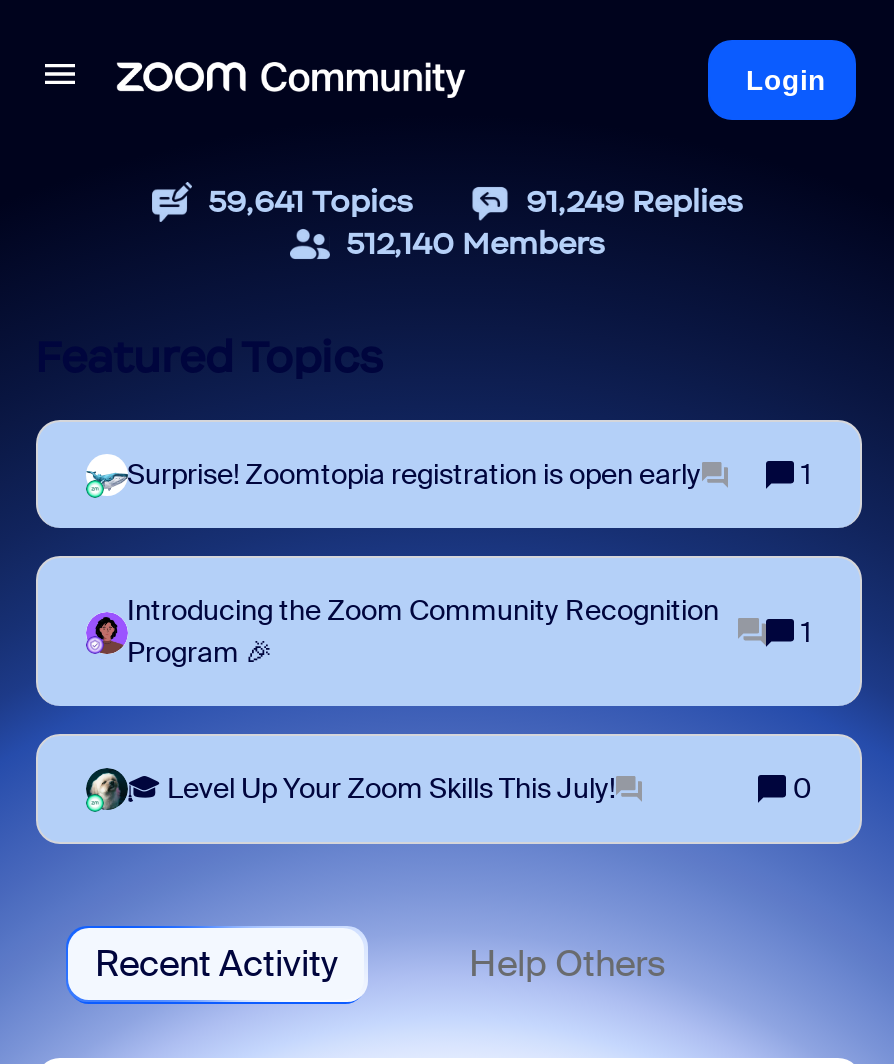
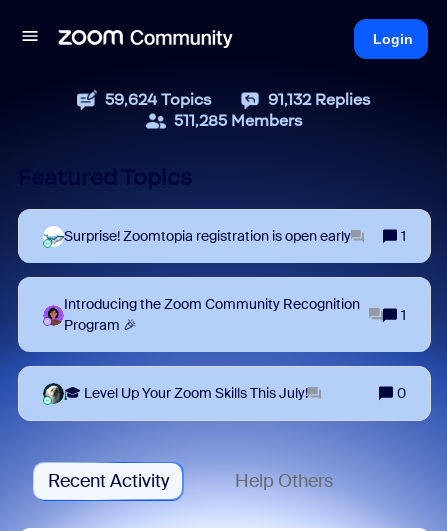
[208,182,414,220] 59,641 Topics -> [105,90,212,109] 59,624 Topics
[526,182,744,220] 91,249 Replies -> [268,90,371,109] 91,132 Replies
[346,224,606,262] 512,140 Members -> [173,111,302,130] 511,285 Members

